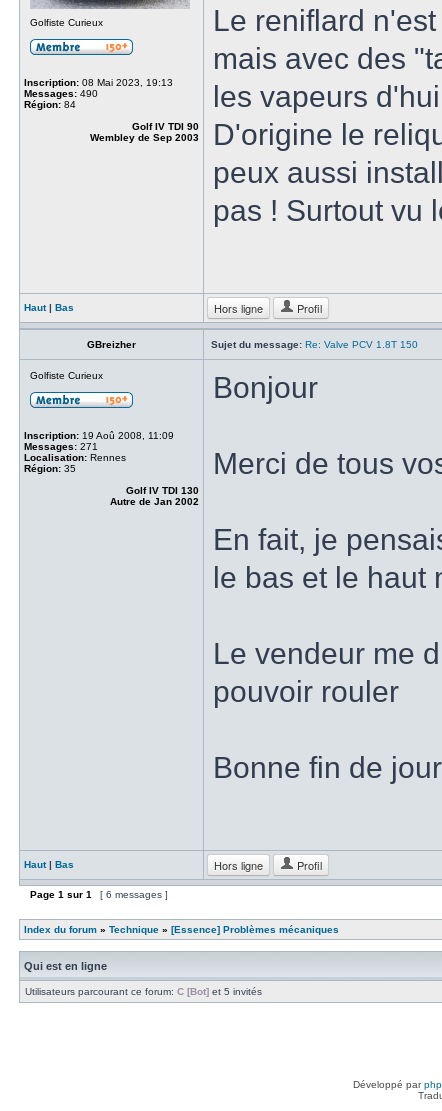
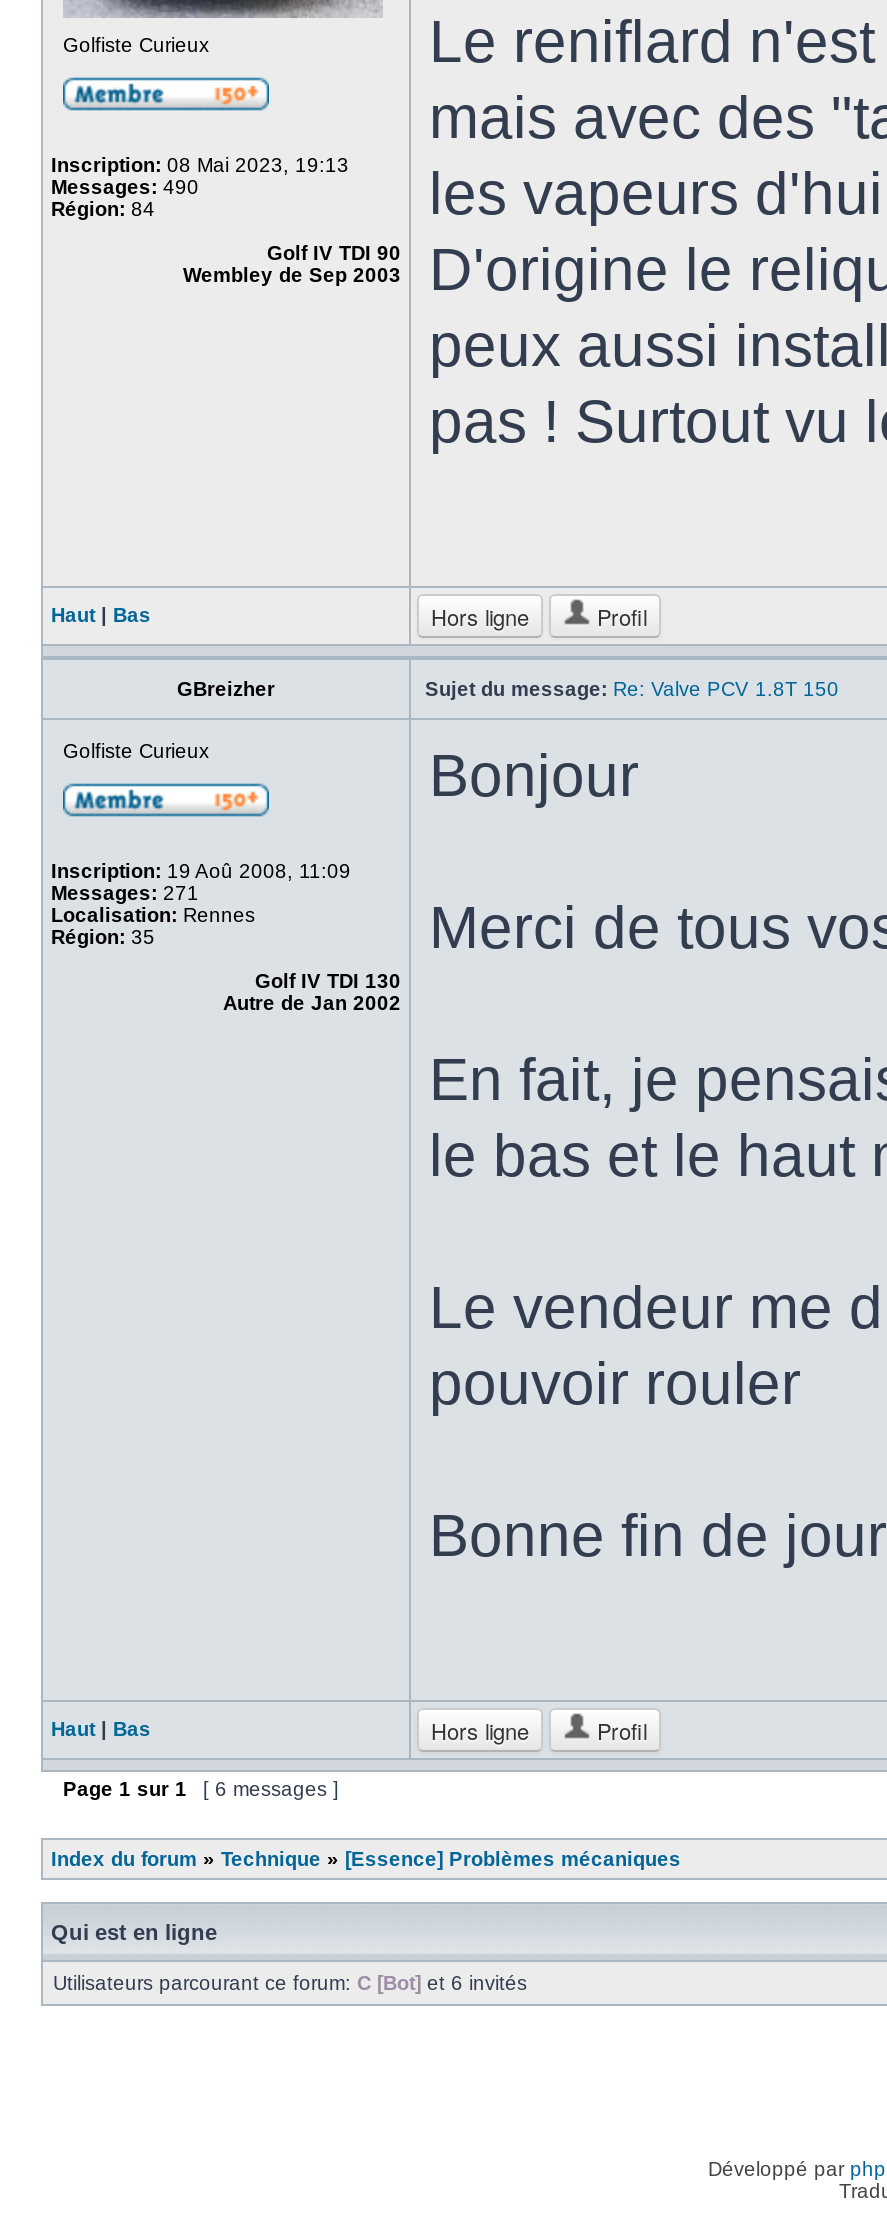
[25,986,262,997] Utilisateurs parcourant ce forum: C [Bot] et 5 invités -> [53,1972,527,1994] Utilisateurs parcourant ce forum: C [Bot] et 6 invités

